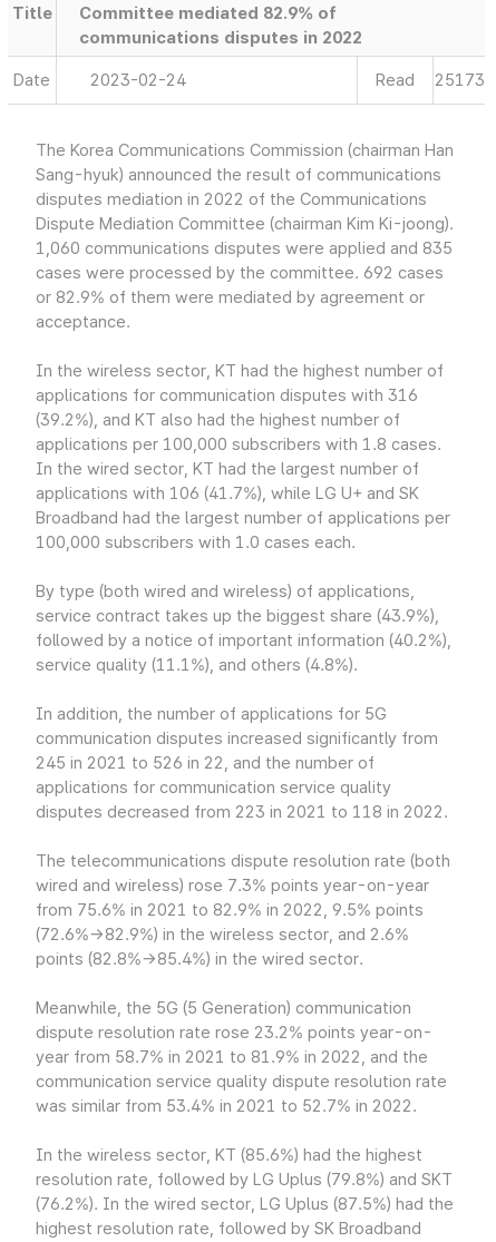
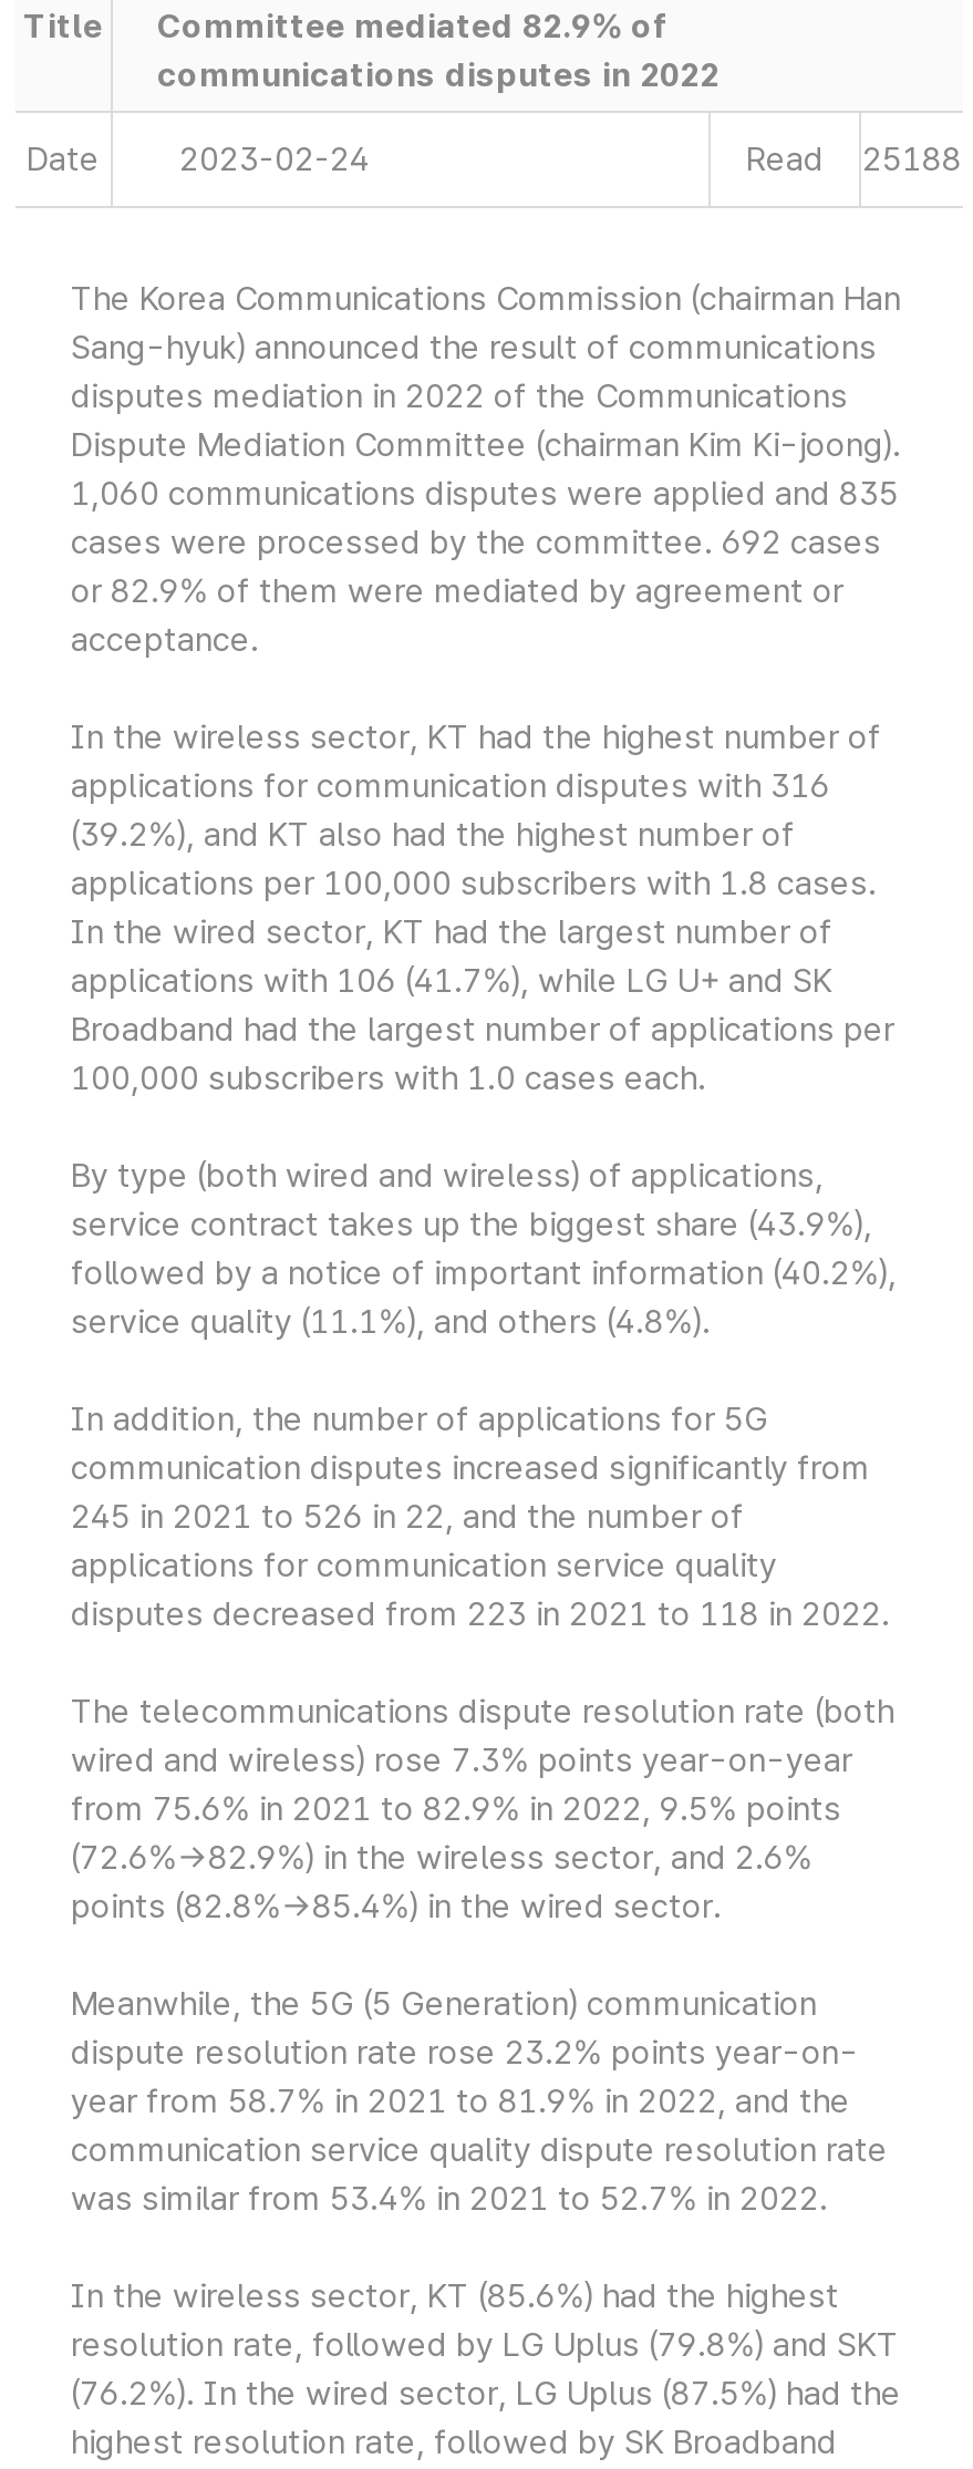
[376,70,484,90] Read 25173 -> [746,140,962,179] Read 25188

